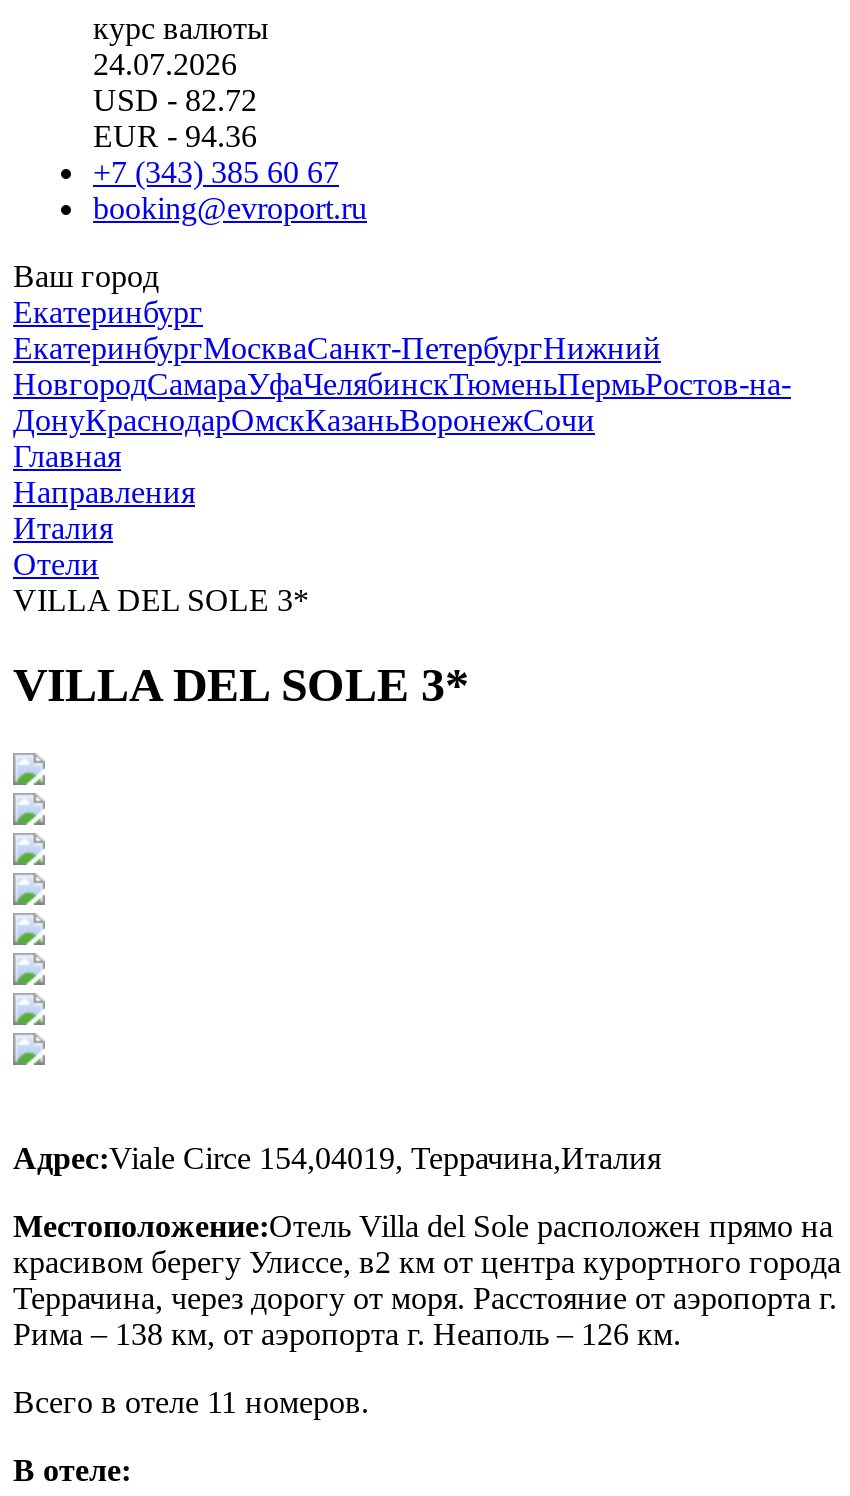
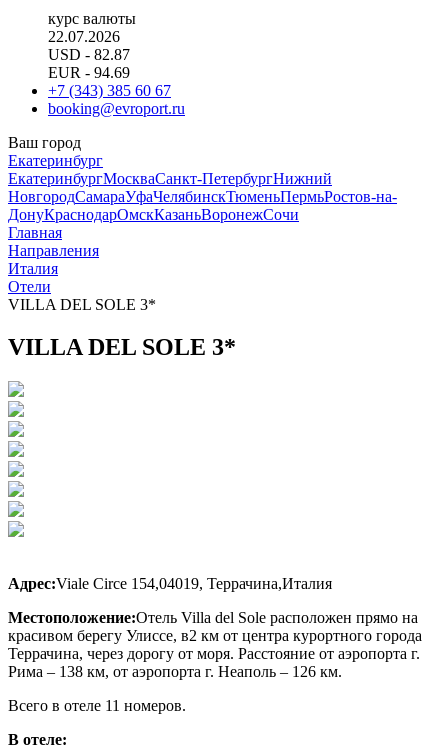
[93,47,237,81] 24.07.2026 -> [48,28,120,45] 22.07.2026
[93,83,257,117] USD - 82.72 -> [48,46,130,63] USD - 82.87
[93,119,257,153] EUR - 94.36 -> [48,64,130,81] EUR - 94.69

